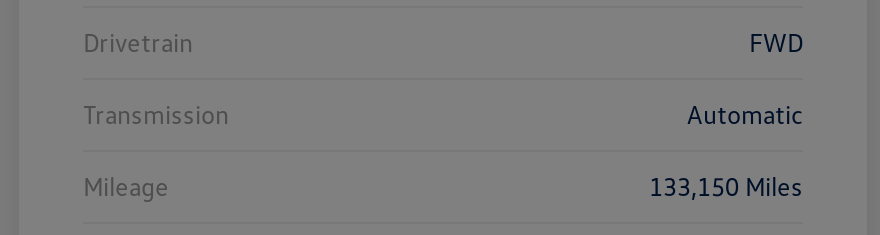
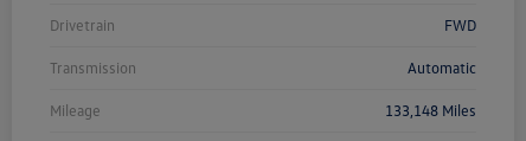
[649,170,803,202] 133,150 Miles -> [385,101,476,120] 133,148 Miles

